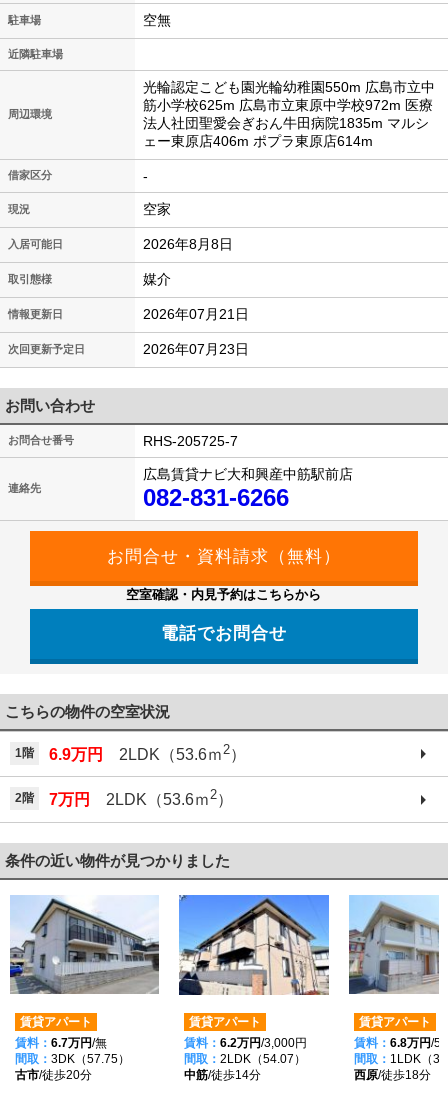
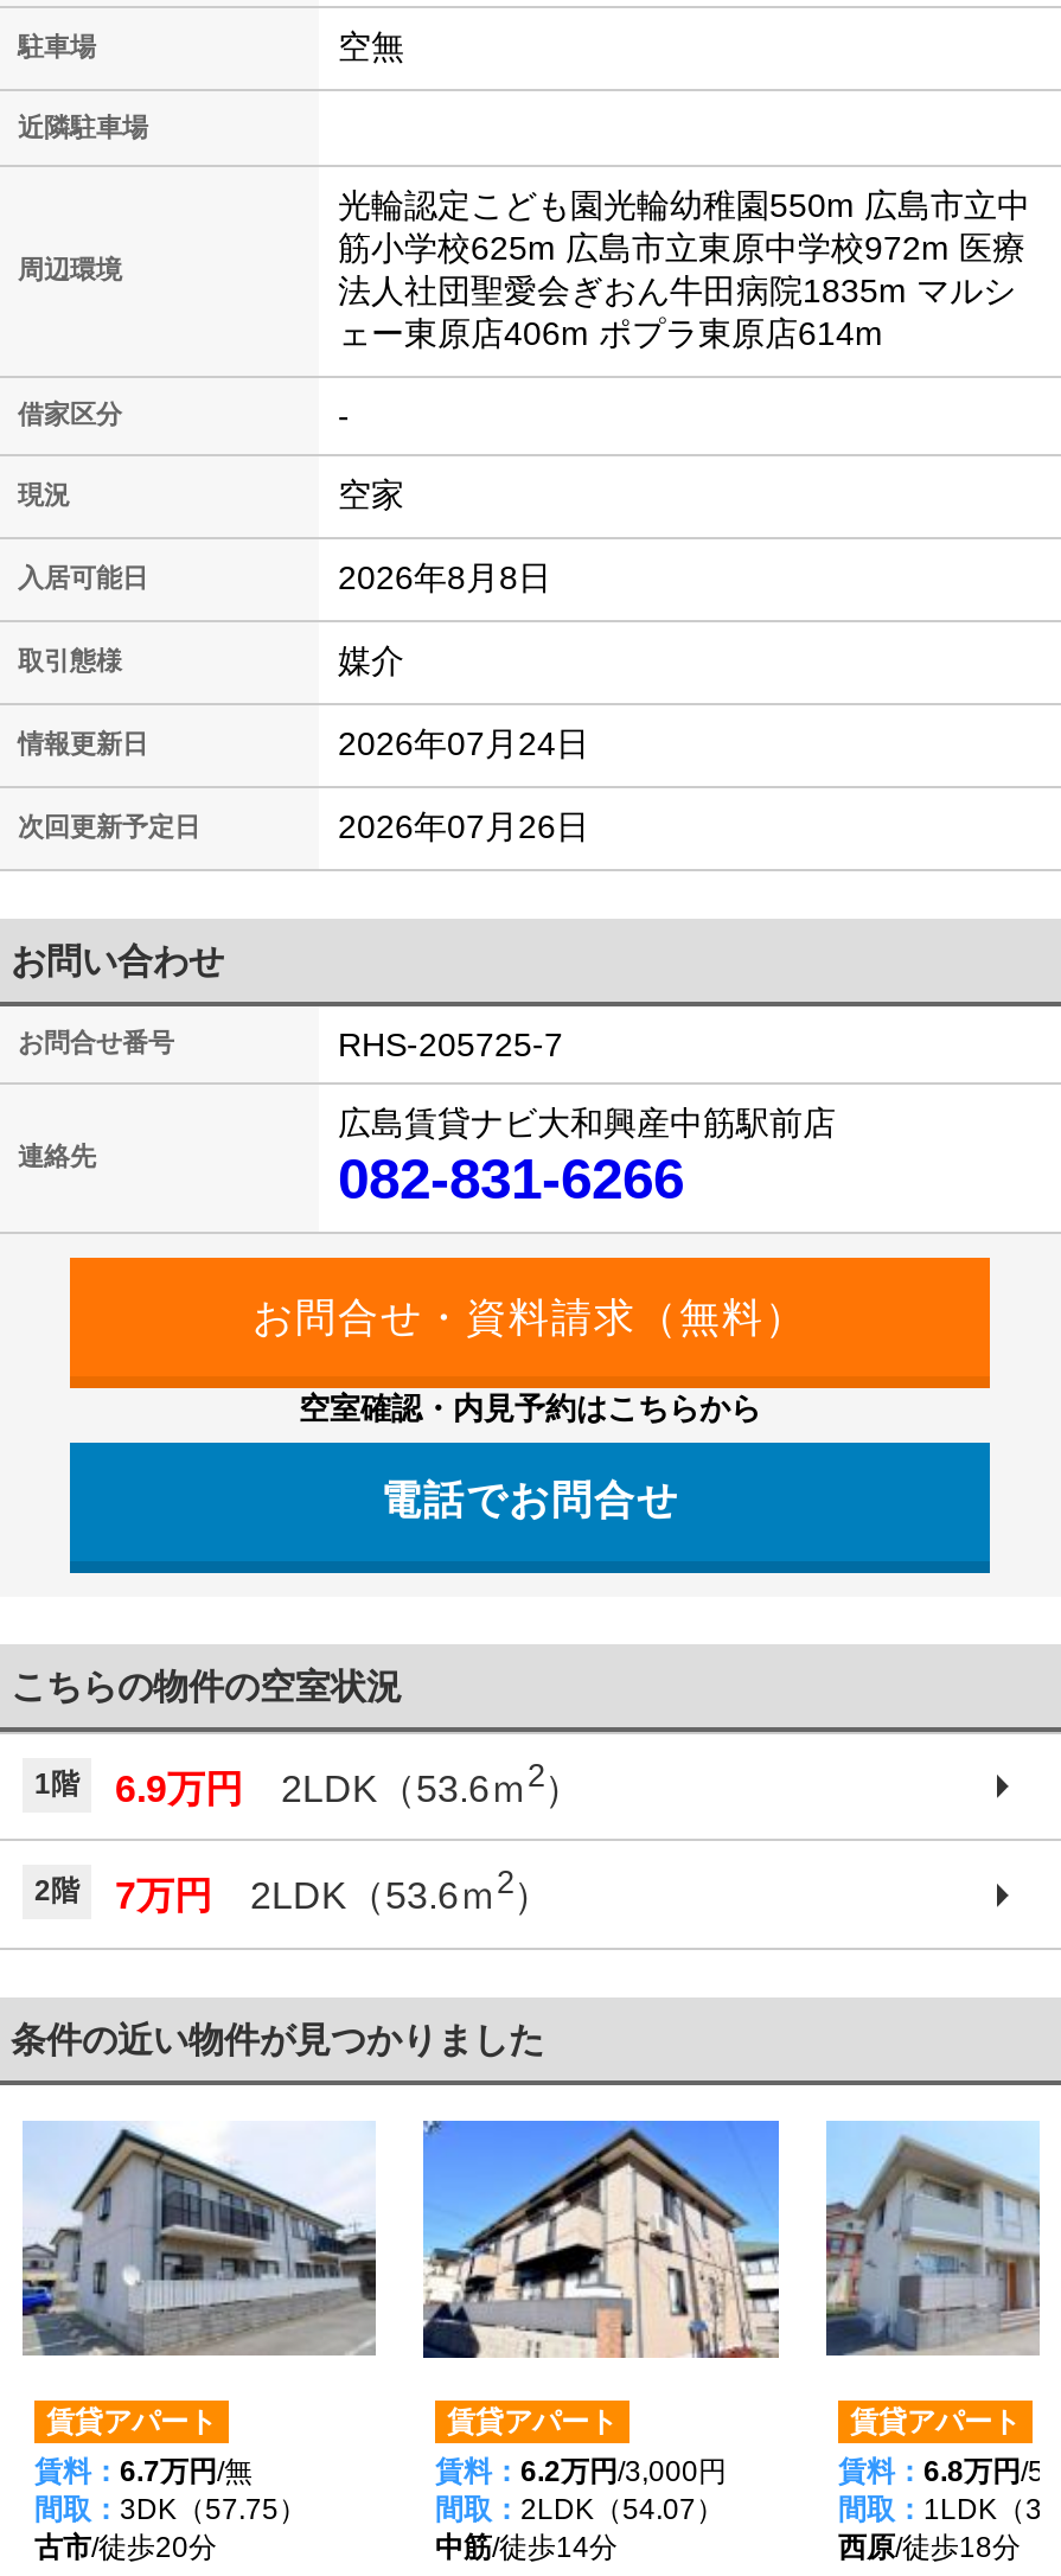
[143,306,249,322] 2026年07月21日 -> [338,724,589,762] 2026年07月24日
[143,341,249,357] 2026年07月23日 -> [338,807,589,845] 2026年07月26日

